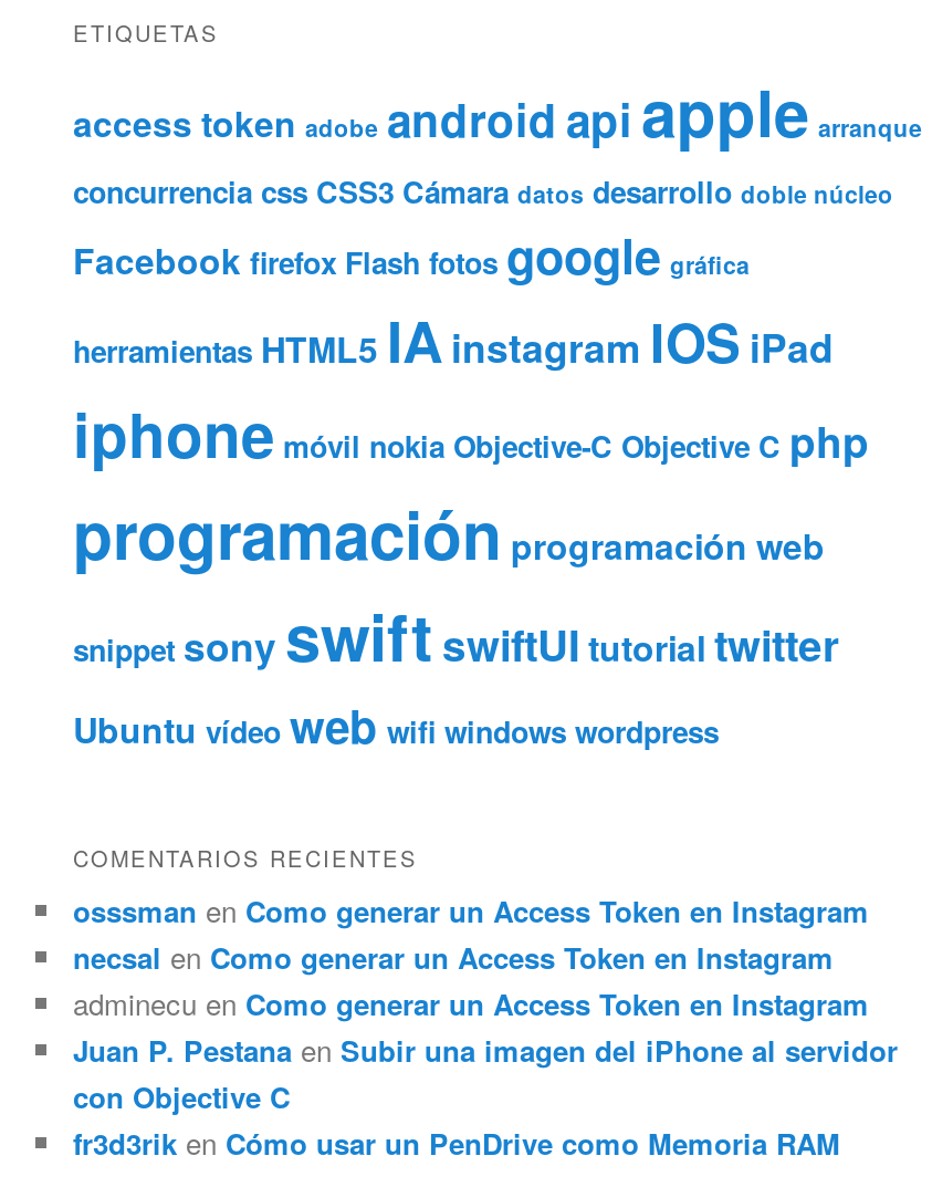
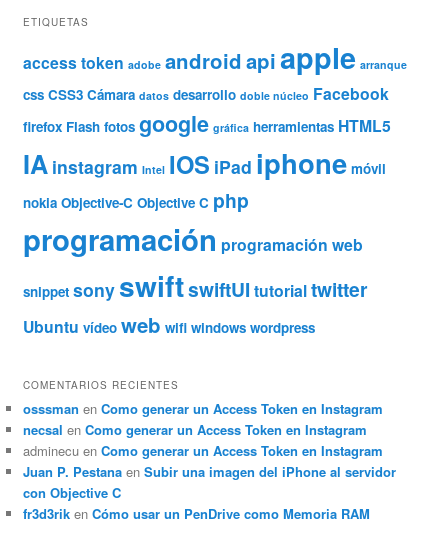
[73,171,893,476] concurrencia css CSS3 Cámara datos desarrollo doble núcleo | Facebook firefox Flash fotos google gráfica | herramientas HTML5 IA instagram IOS iPad | iphone móvil nokia Objective-C Objective C php -> [23,82,391,214] css CSS3 Cámara datos desarrollo doble núcleo Facebook | firefox Flash fotos google gráfica herramientas HTML5 | IA instagram Intel IOS iPad iphone móvil | nokia Objective-C Objective C php

